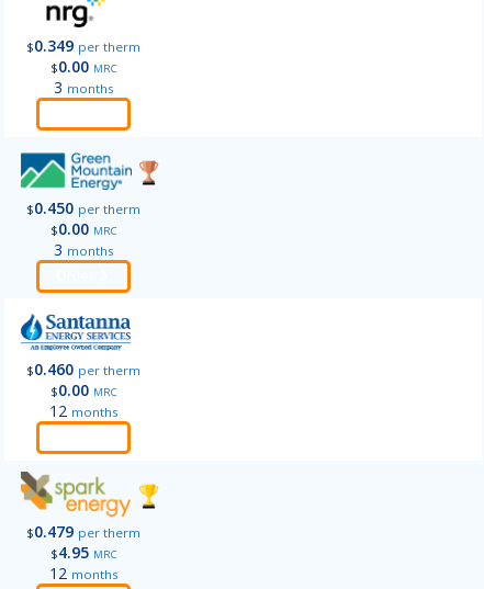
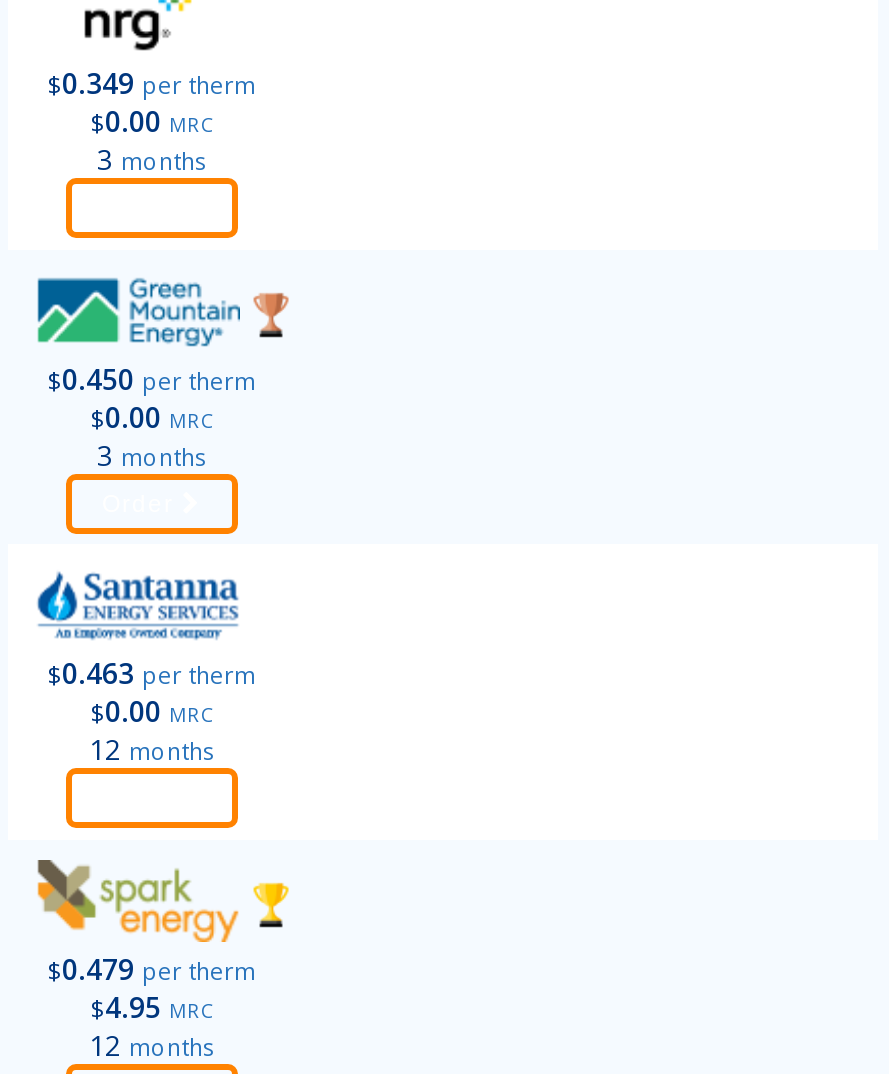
[26,359,140,380] $0.460 per therm -> [48,655,256,693] $0.463 per therm

